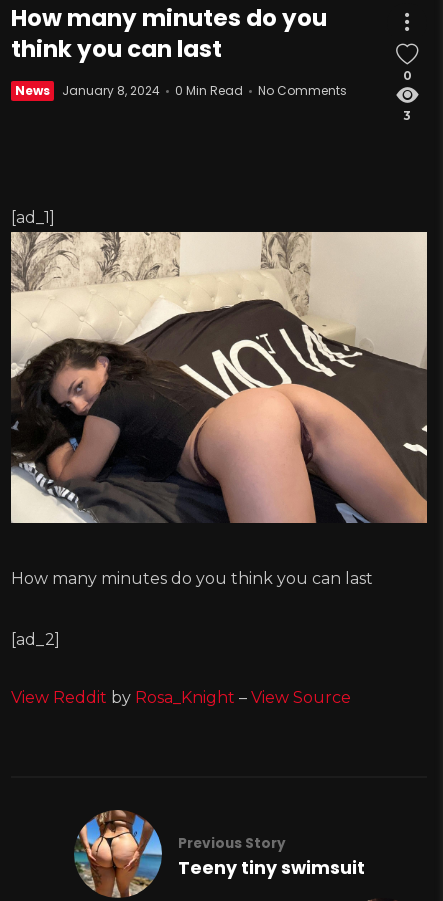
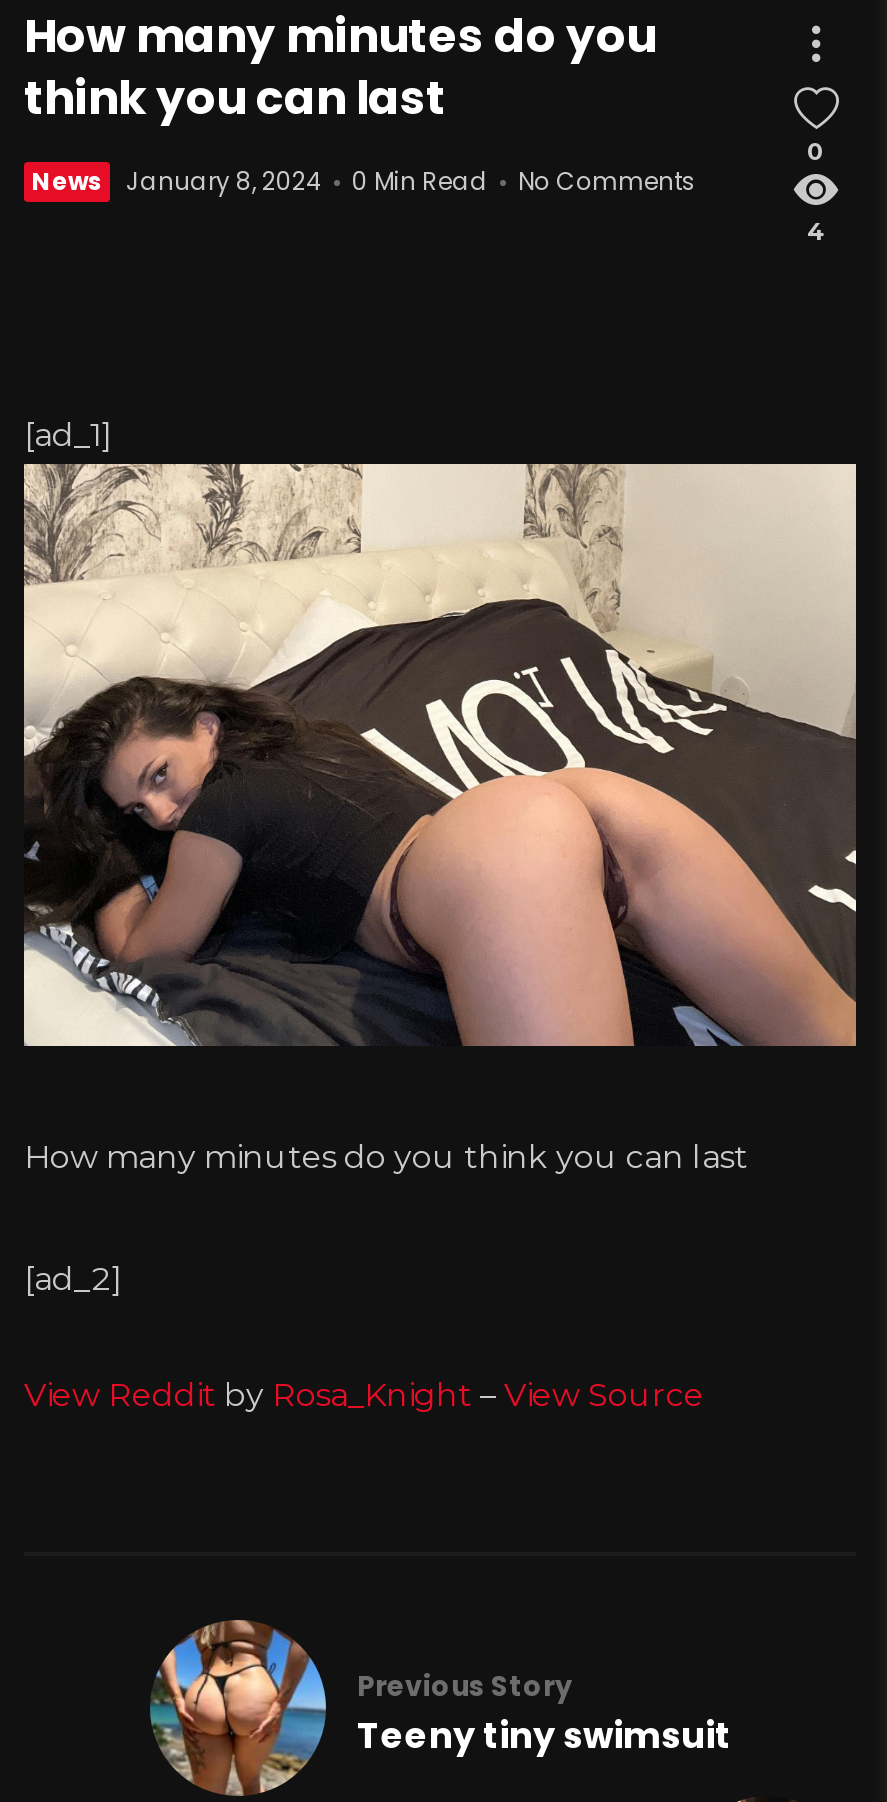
[403,108,411,123] 3 -> [807,215,825,245] 4

